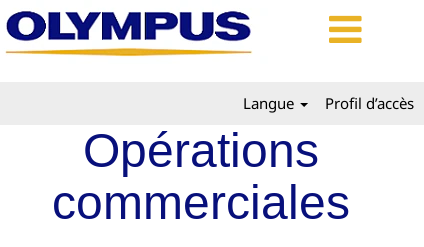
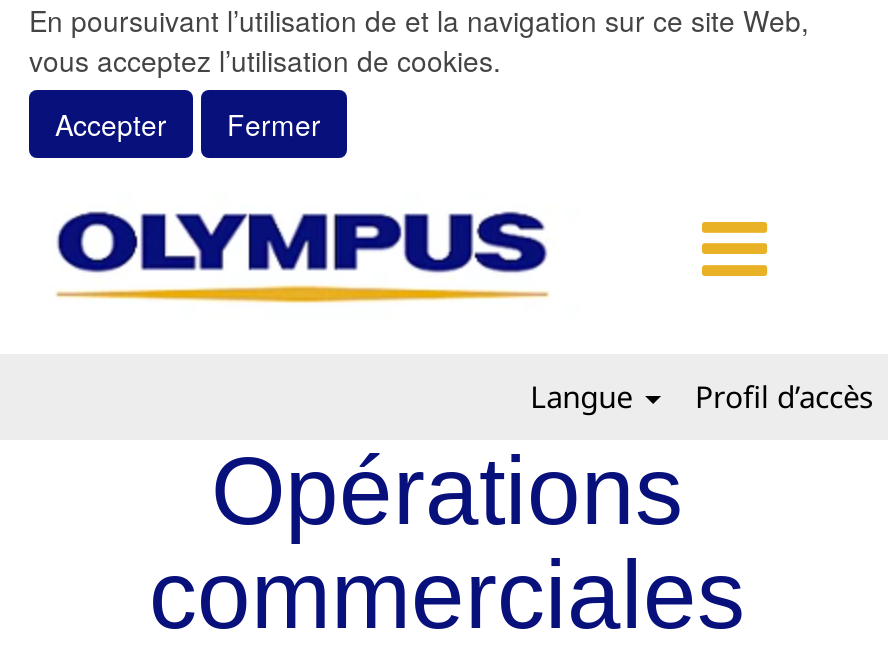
none -> [29,0,809,144] En poursuivant l’utilisation de et la navigation sur ce site Web, | vous acceptez l’utilisation de cookies. | Accepter | Fermer

